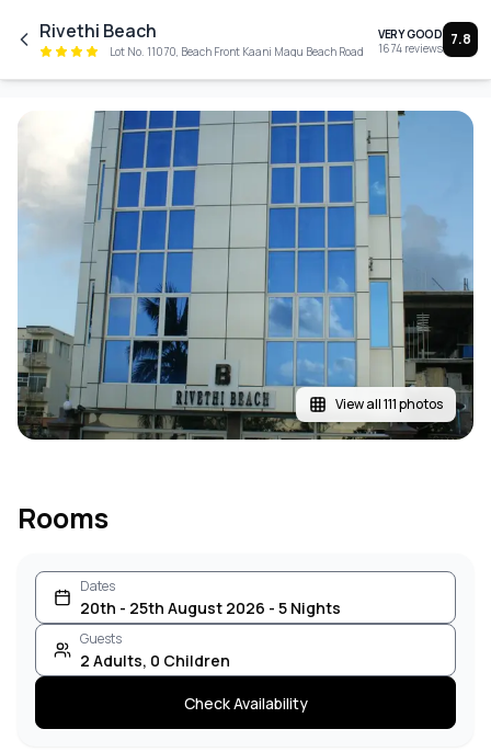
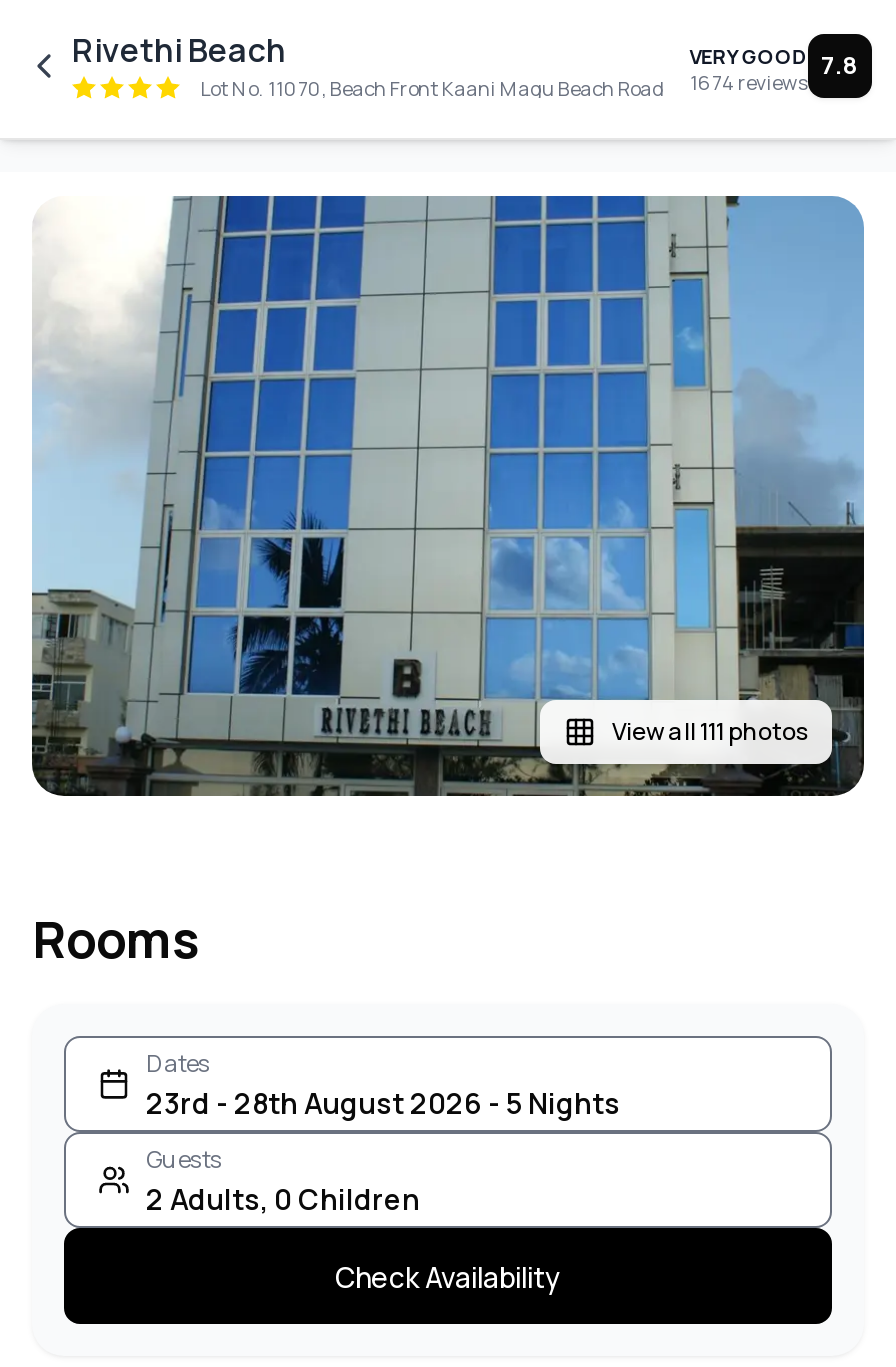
[80,597,341,618] 20th - 25th August 2026 - 5 Nights -> [146,1083,620,1121] 23rd - 28th August 2026 - 5 Nights

